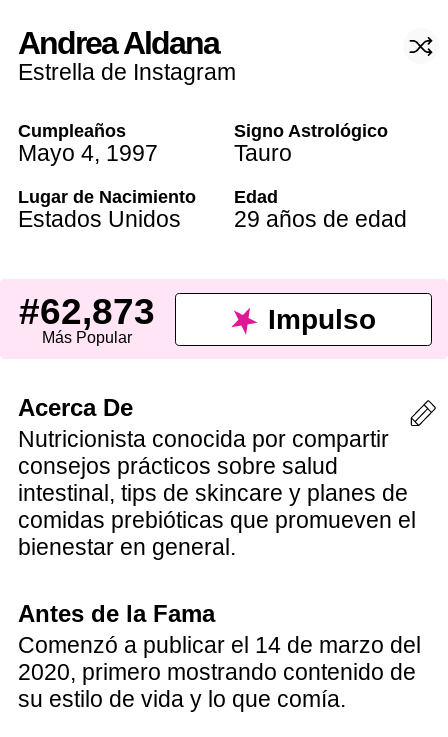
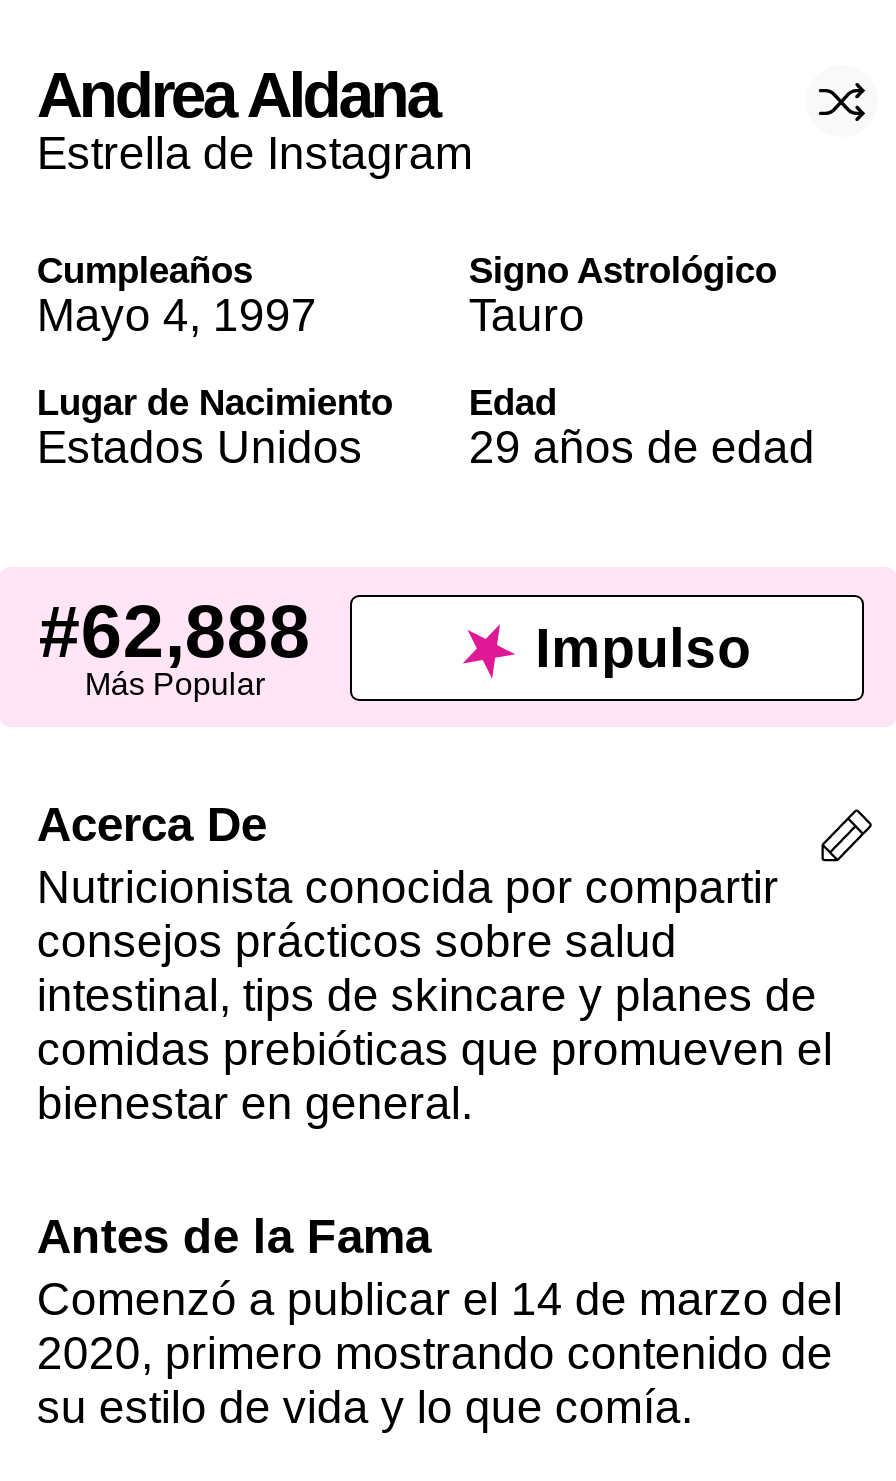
[19,290,155,331] #62,873 -> [39,590,311,672] #62,888

